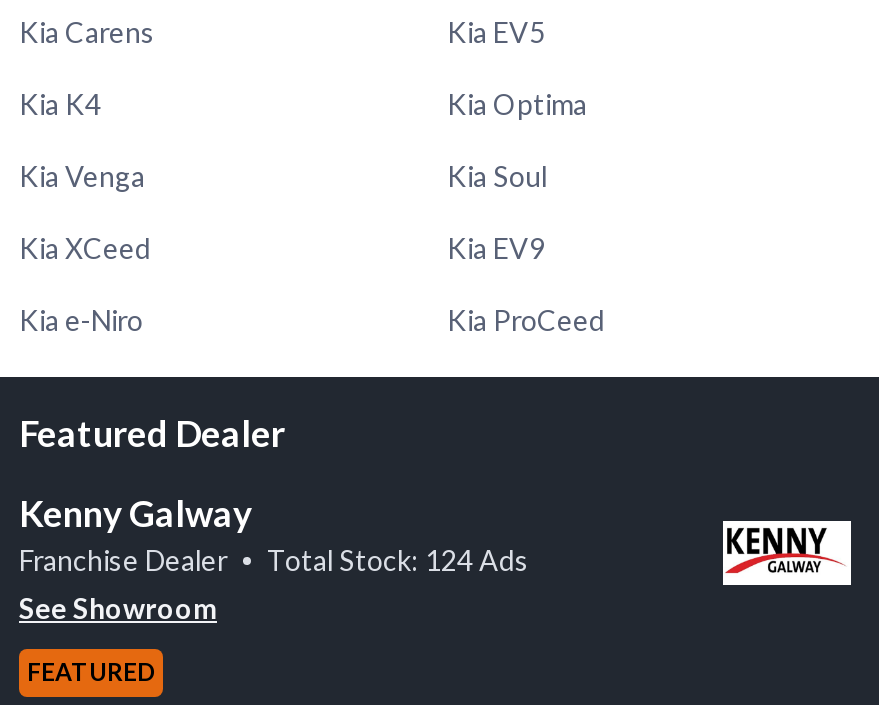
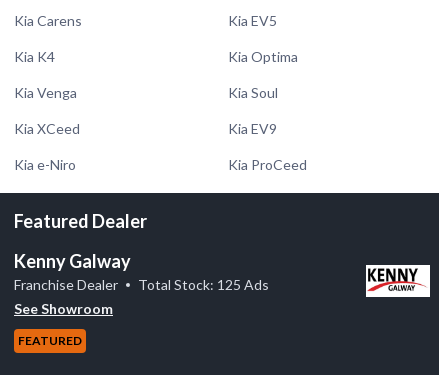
[267,543,529,577] Total Stock: 124 Ads -> [138,276,269,293] Total Stock: 125 Ads

